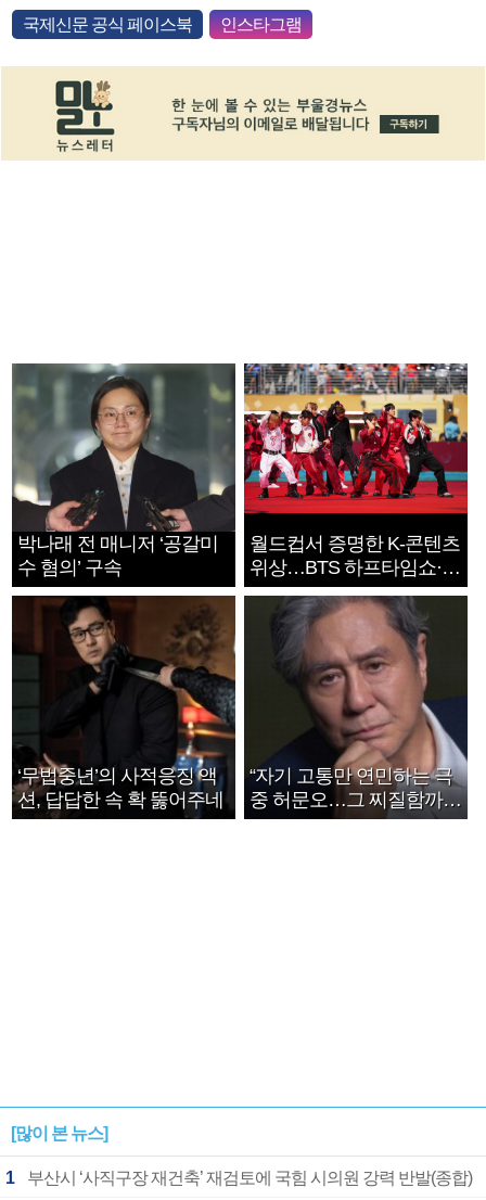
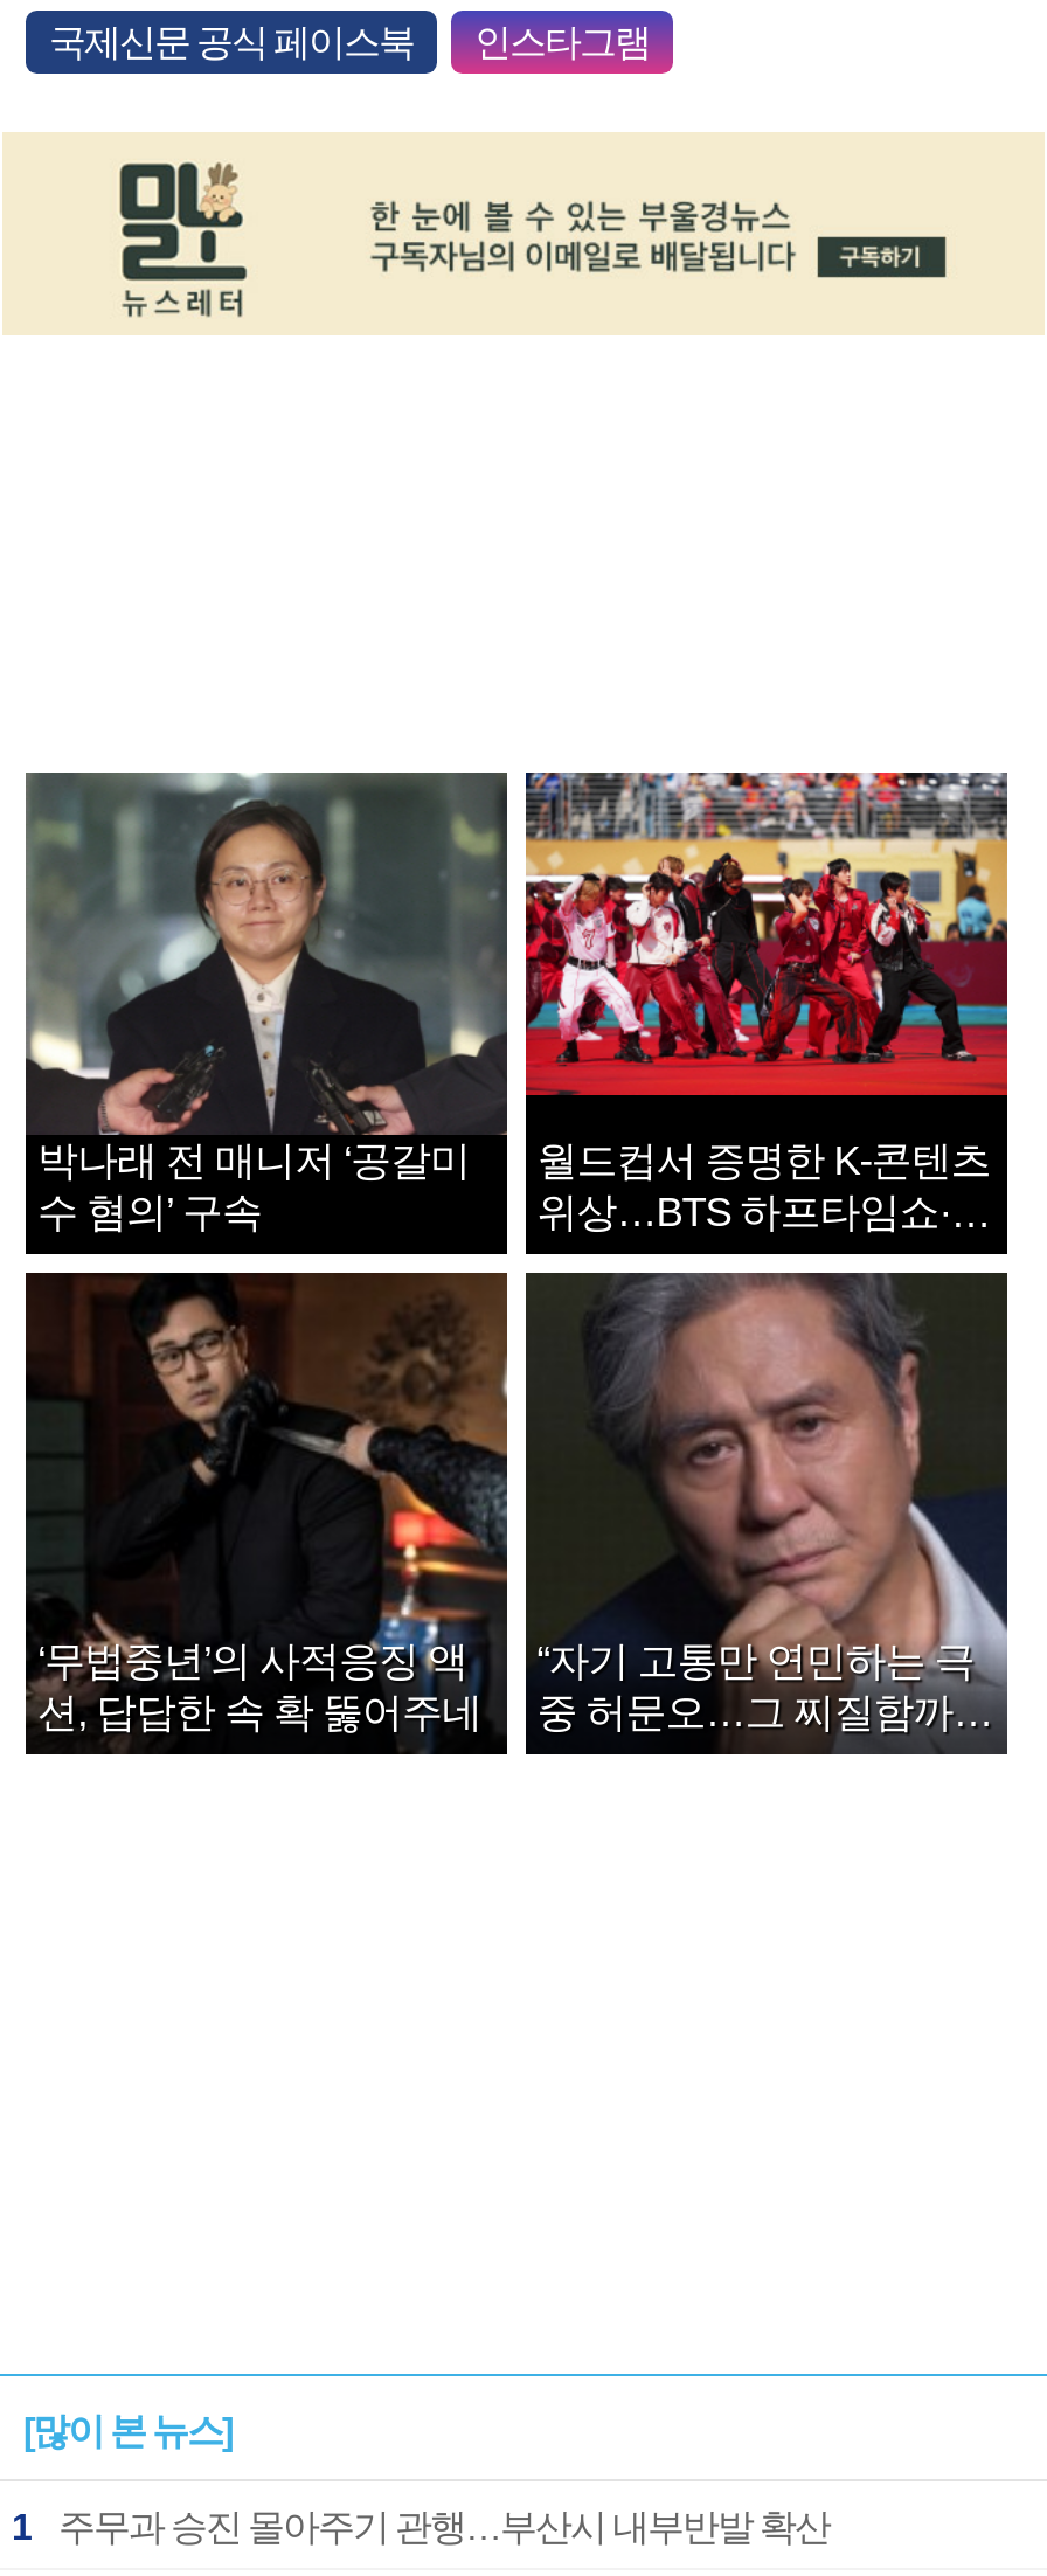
[27,1169,472,1187] 부산시 ‘사직구장 재건축’ 재검토에 국힘 시의원 강력 반발(종합) -> [58,2507,830,2547] 주무과 승진 몰아주기 관행…부산시 내부반발 확산

